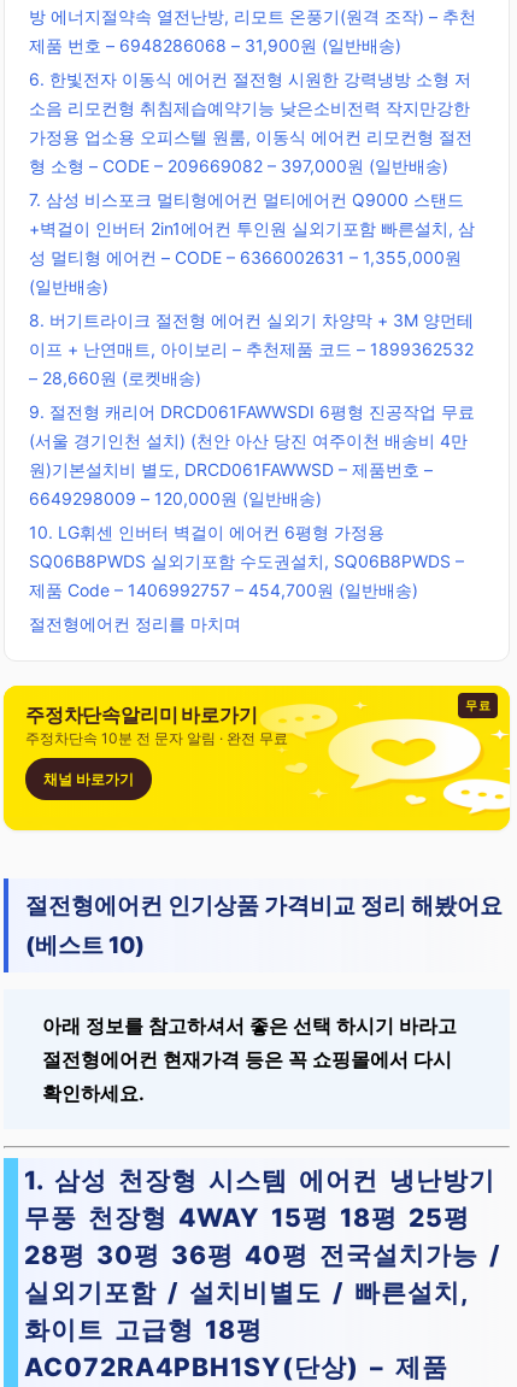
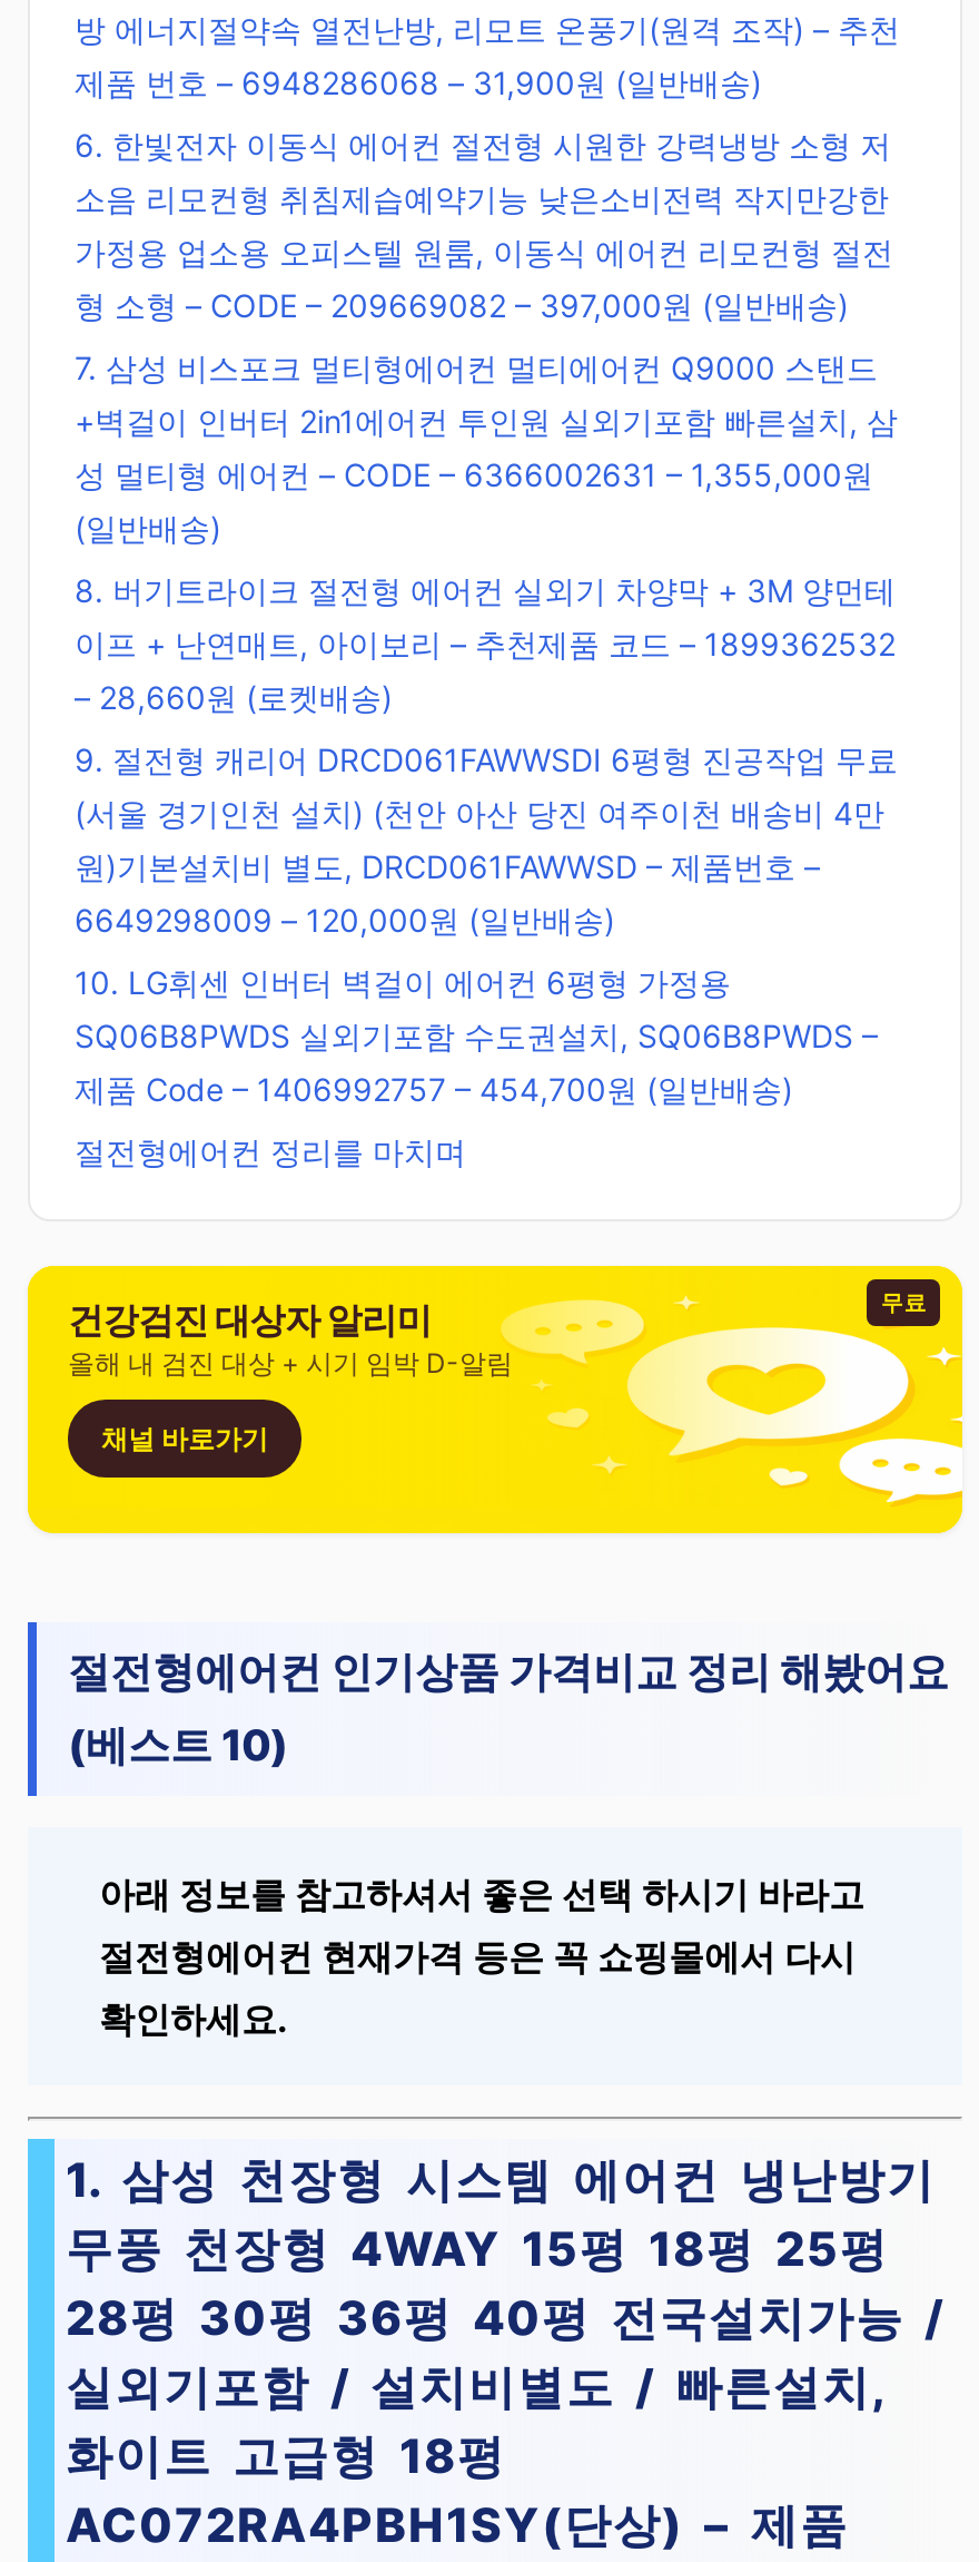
[25,703,288,747] 주정차단속알리미 바로가기 | 주정차단속 10분 전 문자 알림 · 완전 무료 -> [68,1297,513,1380] 건강검진 대상자 알리미 | 올해 내 검진 대상 + 시기 임박 D-알림

